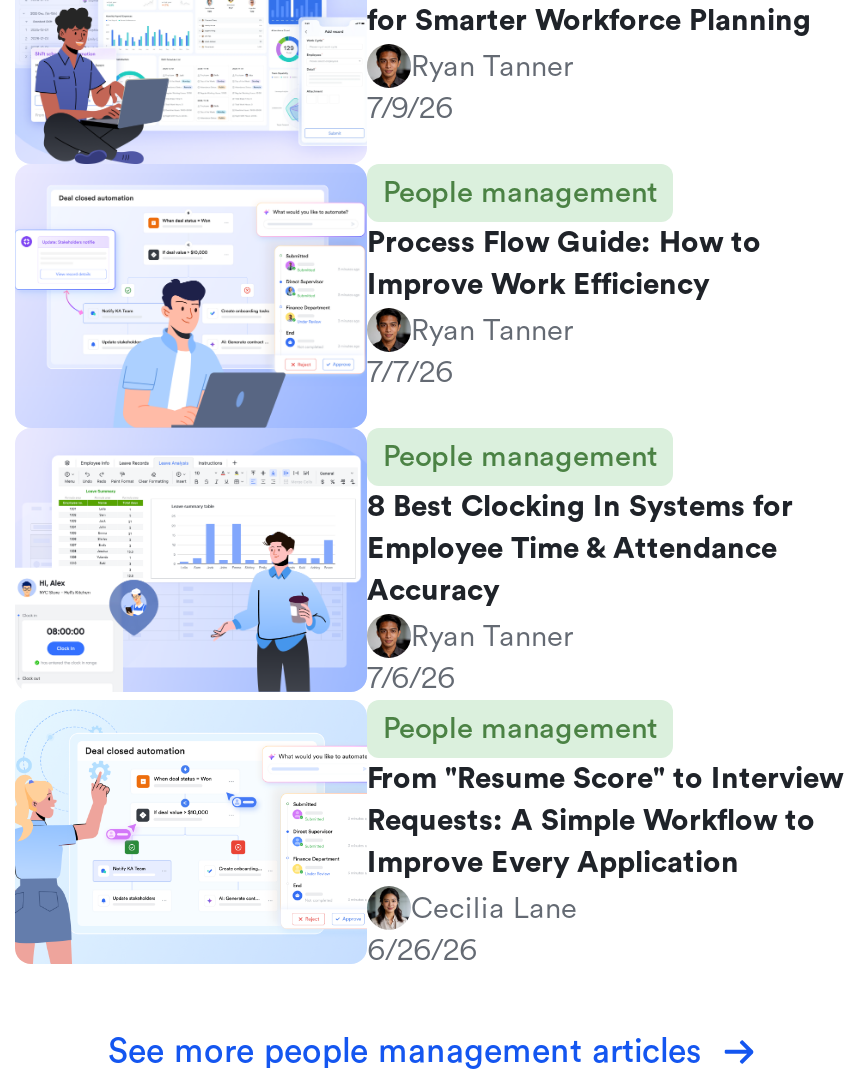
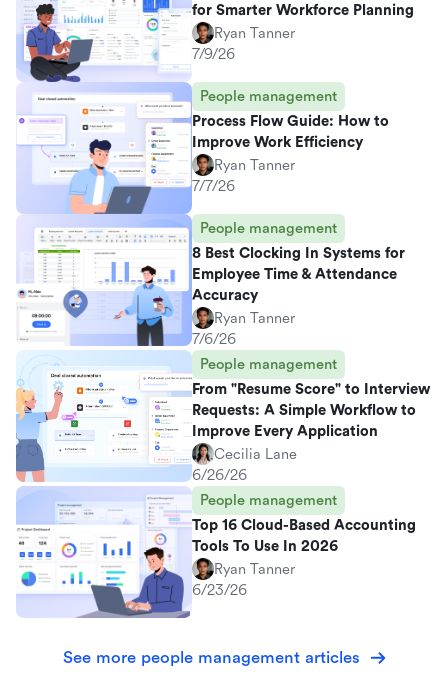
none -> [16,487,416,619] [image] | People management | Top 16 Cloud-Based Accounting | Tools To Use In 2026 | Ryan Tanner | 6/23/26

